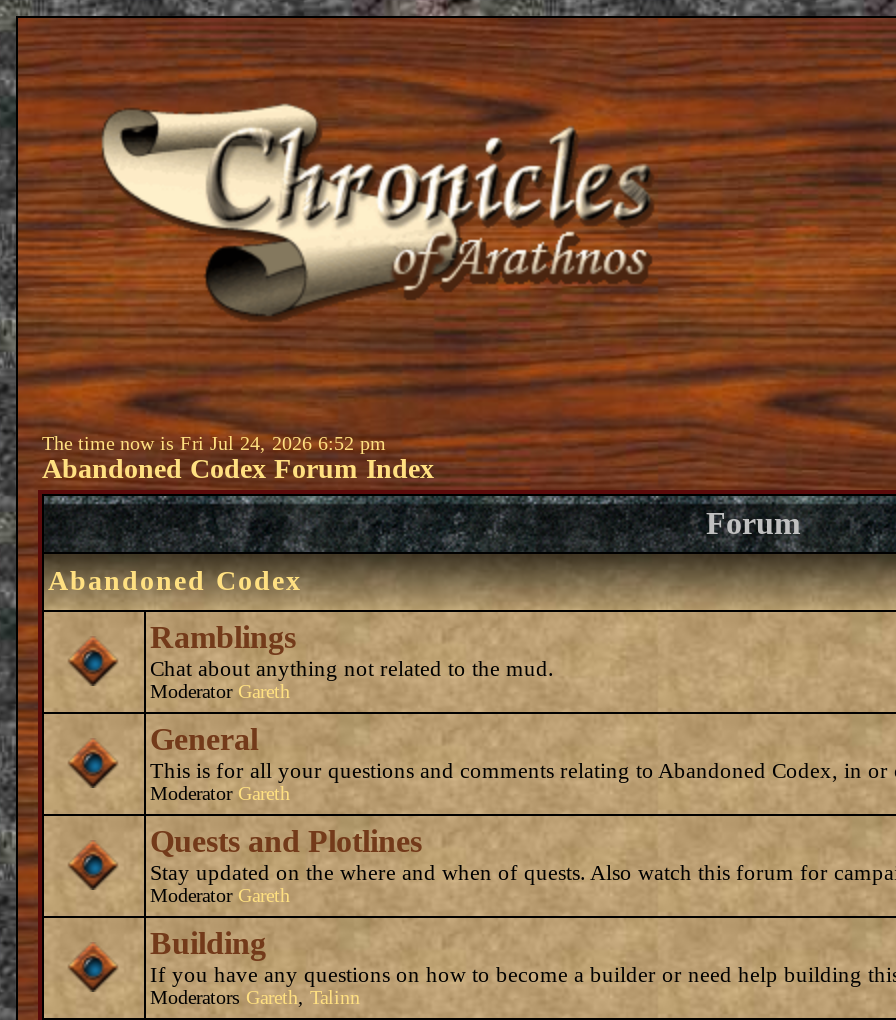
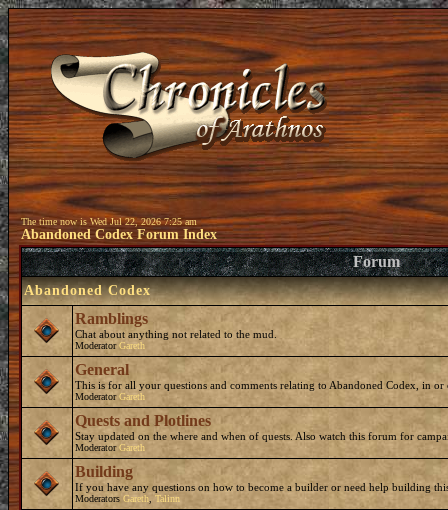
[42,432,386,454] The time now is Fri Jul 24, 2026 6:52 pm -> [21,216,197,227] The time now is Wed Jul 22, 2026 7:25 am

